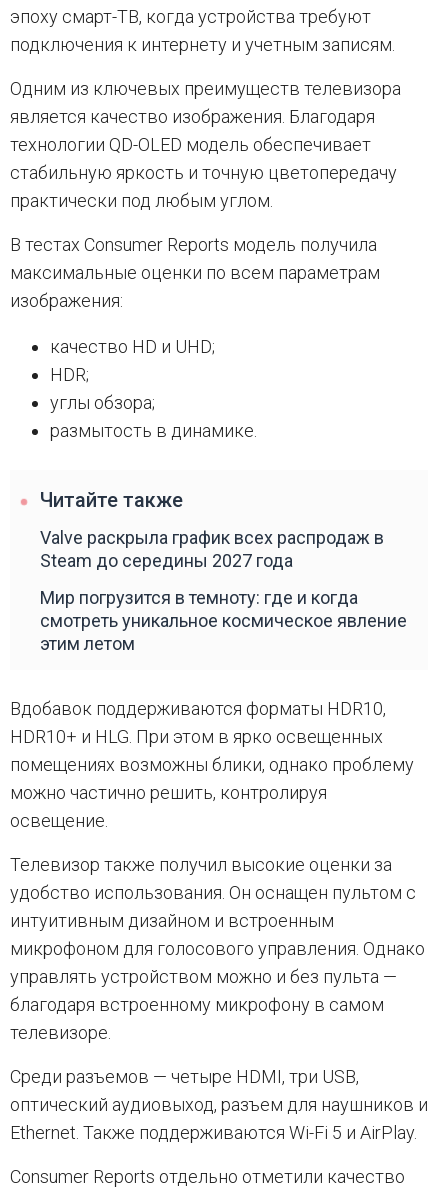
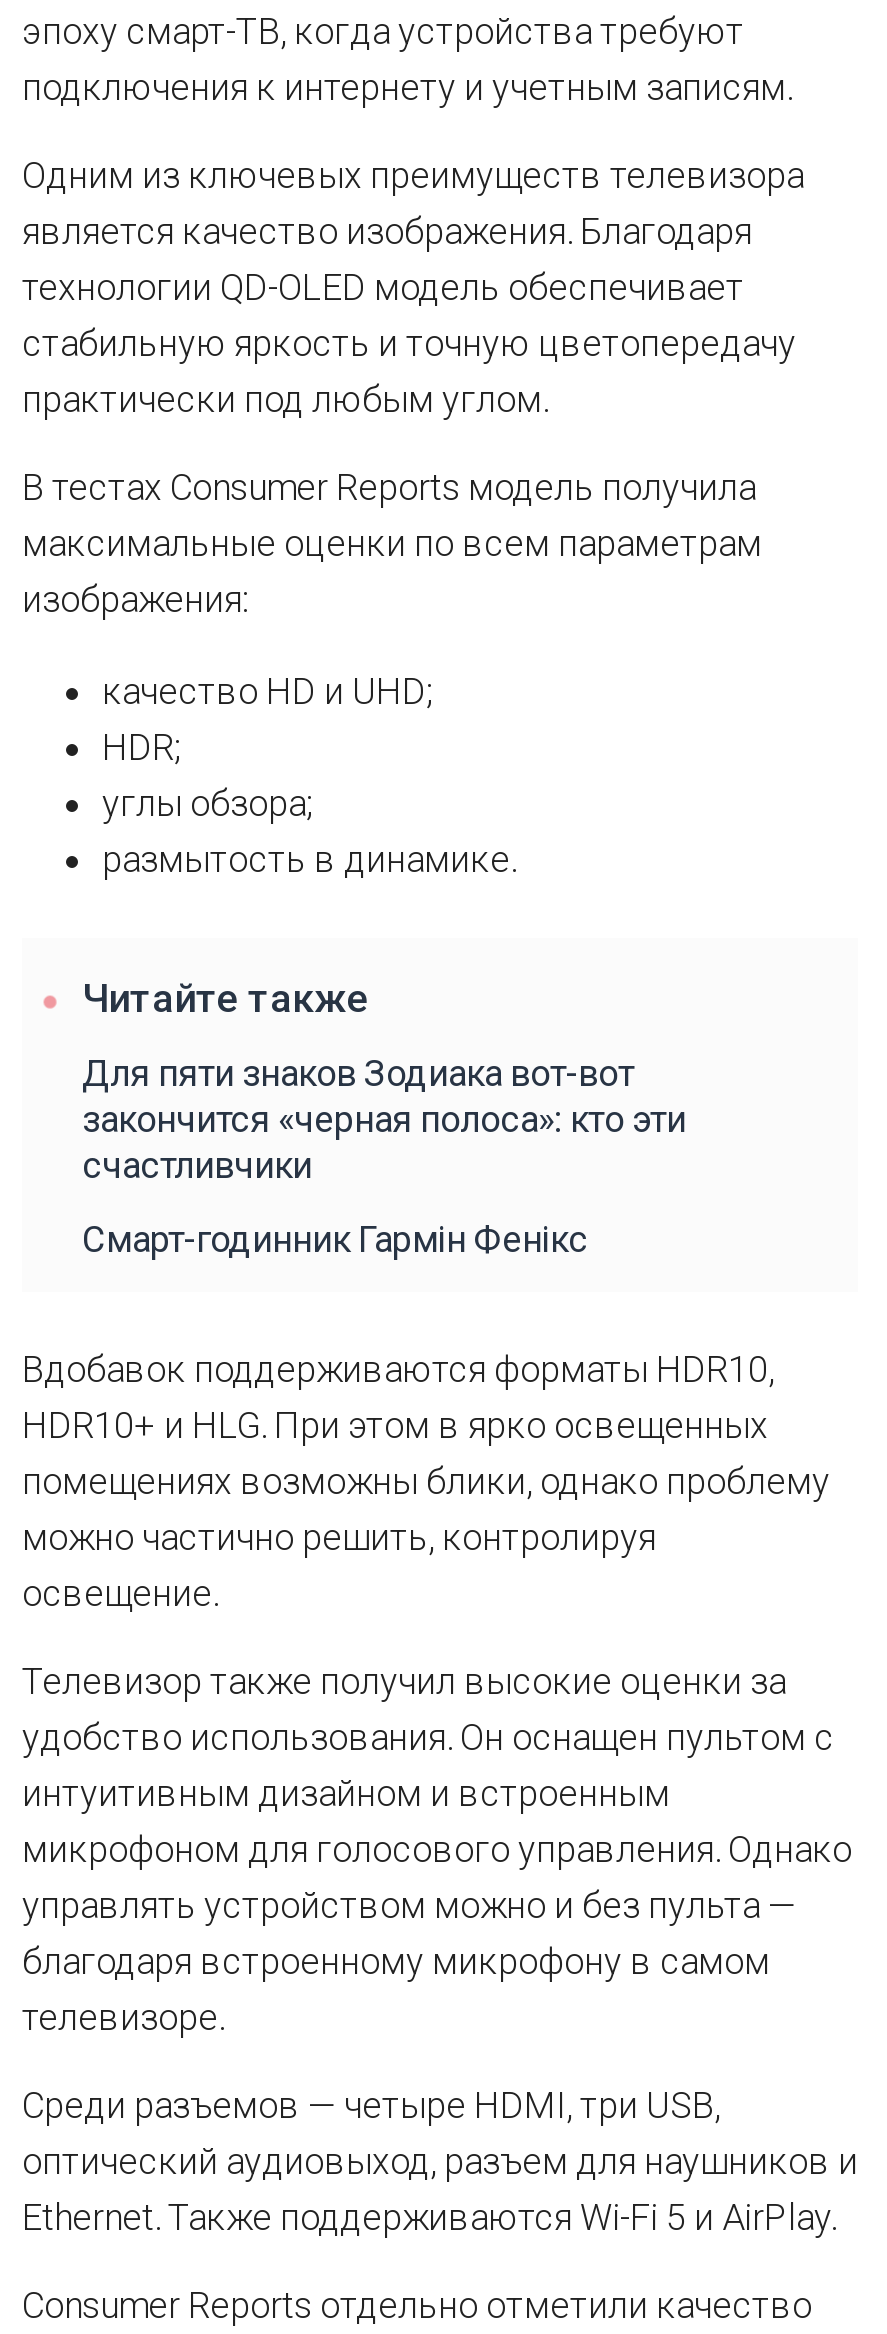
[40,527,384,571] Valve раскрыла график всех распродаж в | Steam до середины 2027 года -> [82,1052,686,1186] Для пяти знаков Зодиака вот-вот | закончится «черная полоса»: кто эти | счастливчики
[40,587,407,654] Мир погрузится в темноту: где и когда | смотреть уникальное космическое явление | этим летом -> [82,1218,588,1260] Смарт-годинник Гармін Фенікс

